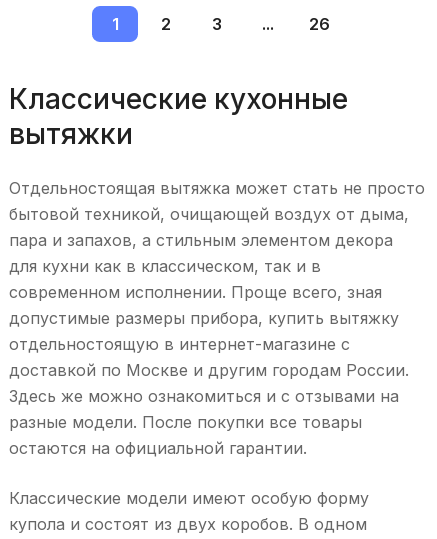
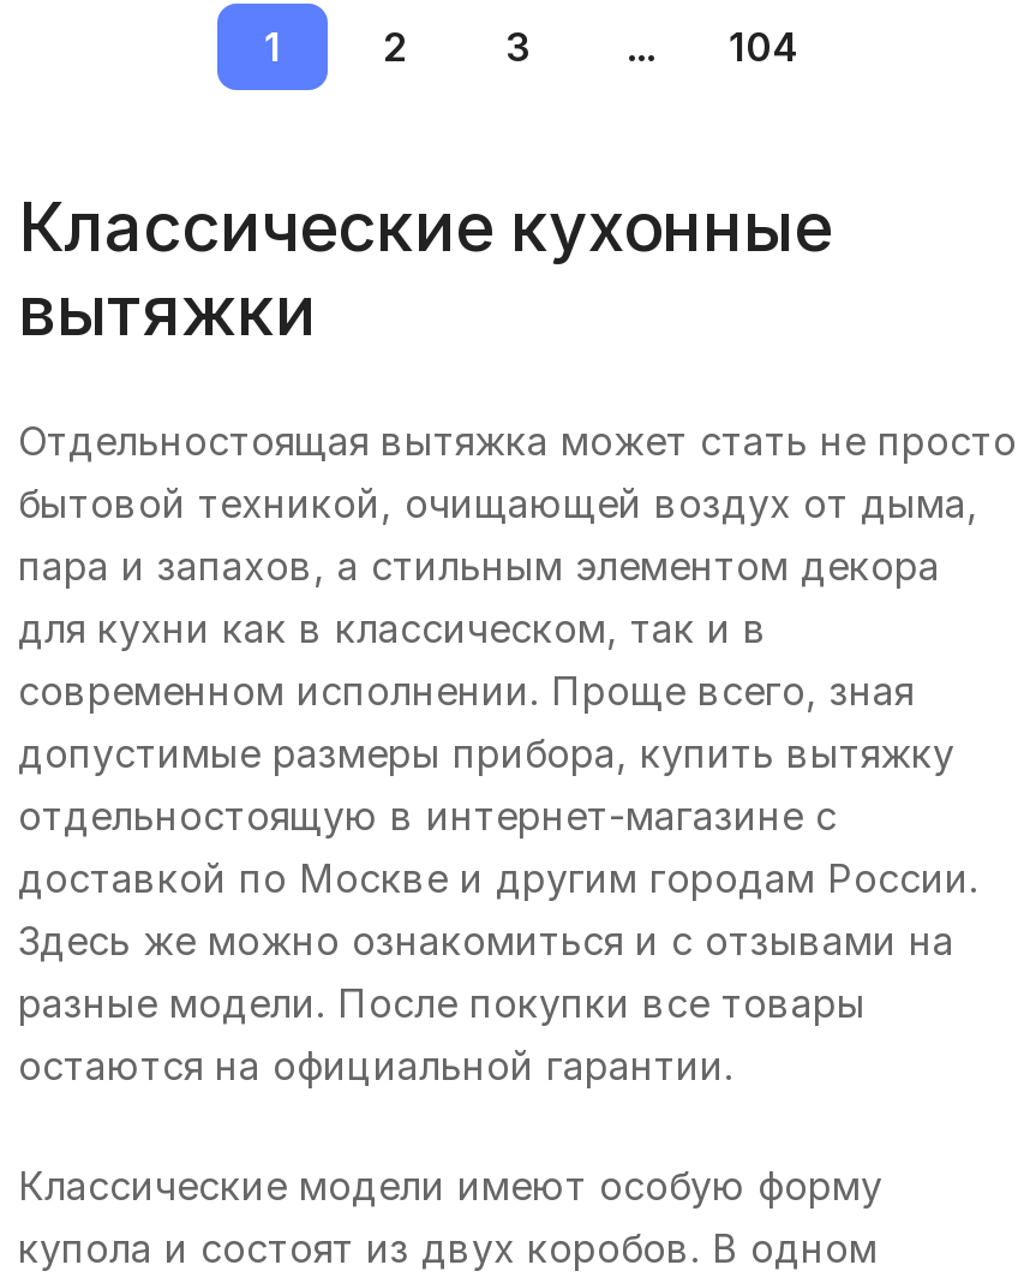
[308,14,329,34] 26 -> [729,23,796,71] 104

